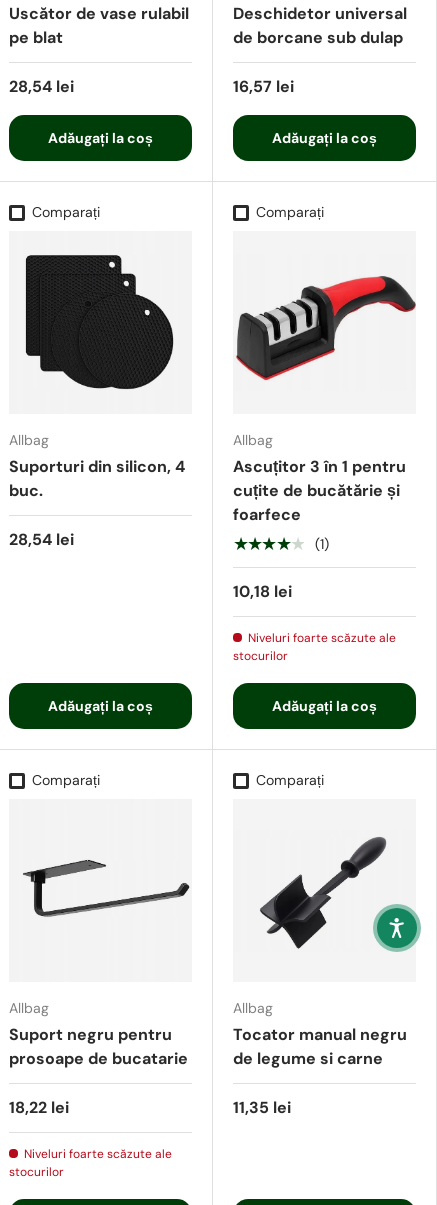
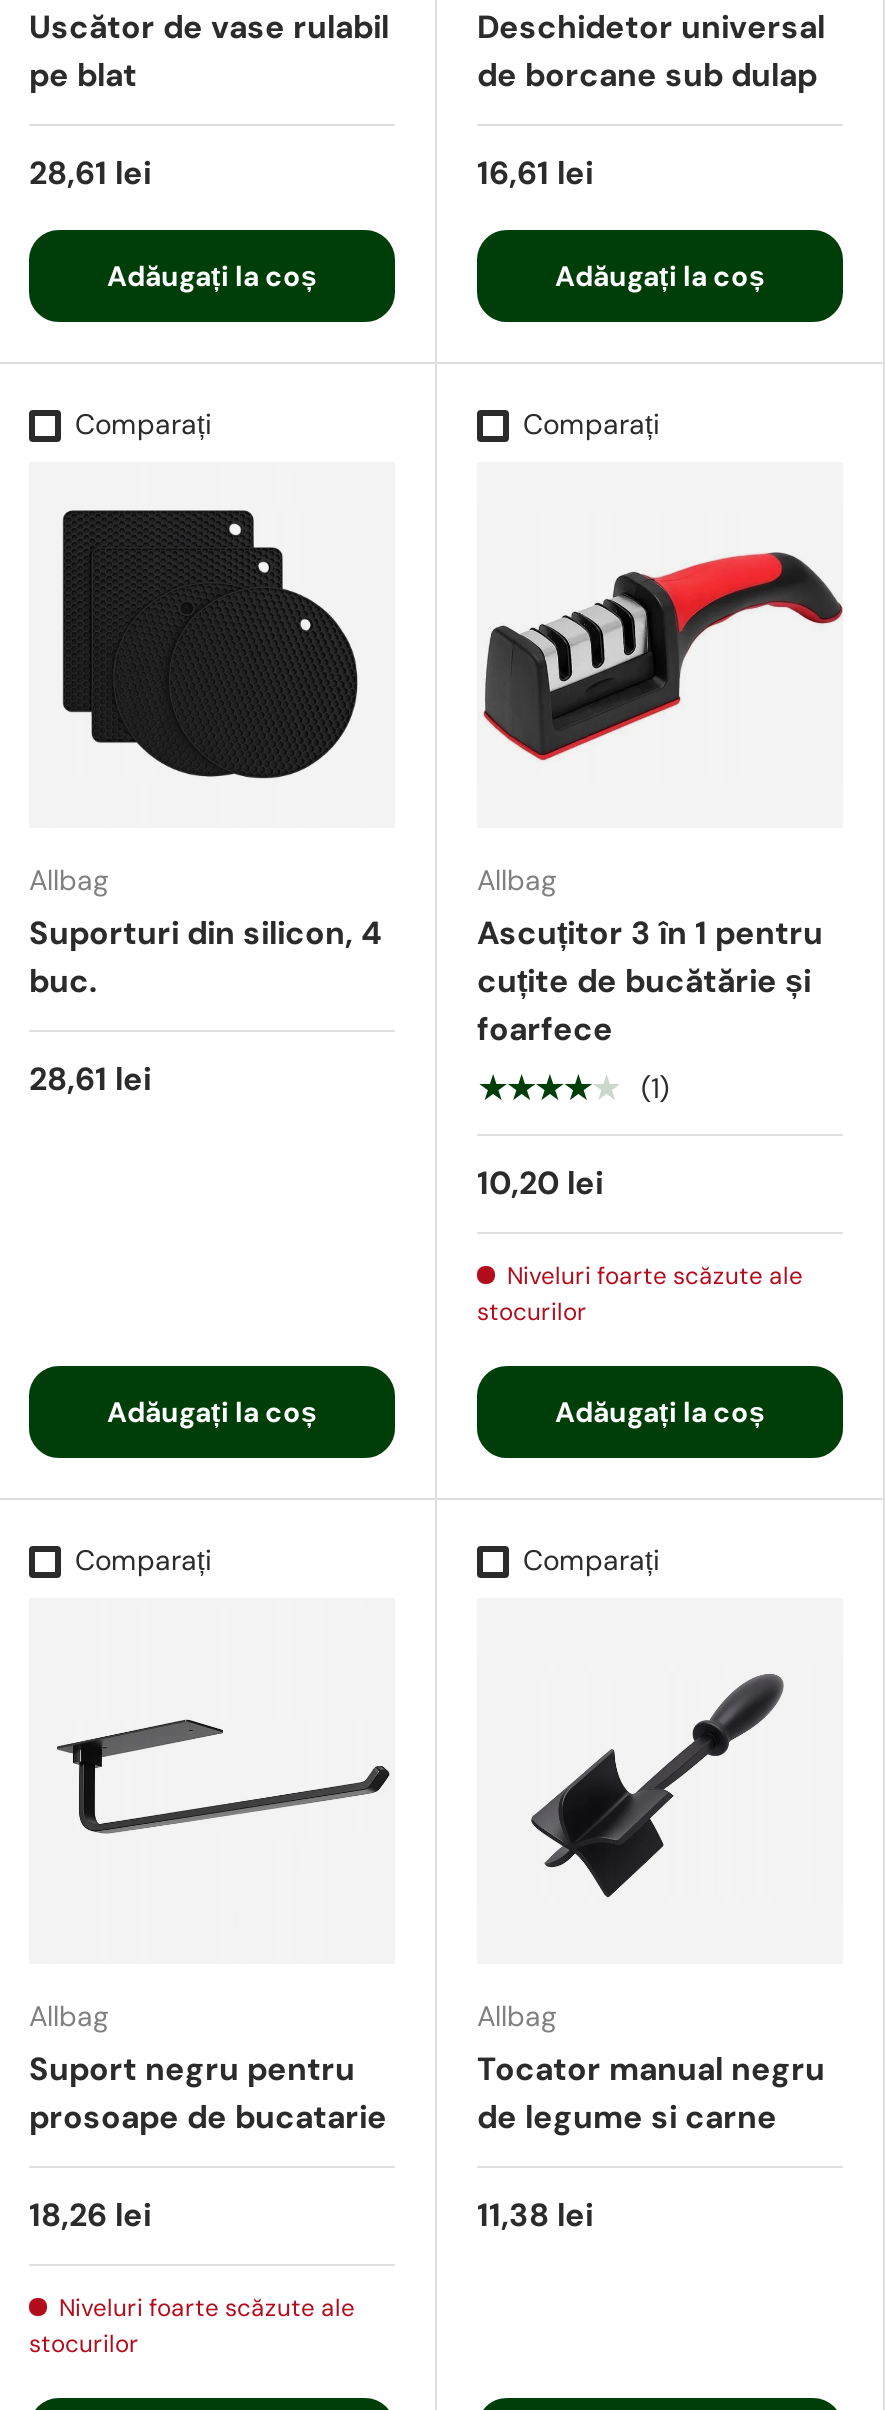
[9,76,74,97] 28,54 lei -> [29,152,151,194] 28,61 lei
[233,76,294,97] 16,57 lei -> [477,152,593,194] 16,61 lei
[9,529,74,550] 28,54 lei -> [29,1058,151,1100] 28,61 lei
[233,581,292,602] 10,18 lei -> [477,1162,603,1204] 10,20 lei
[373,904,422,952] [image] -> none
[9,1097,69,1118] 18,22 lei -> [29,2194,151,2236] 18,26 lei
[233,1097,291,1118] 11,35 lei -> [477,2194,593,2236] 11,38 lei

